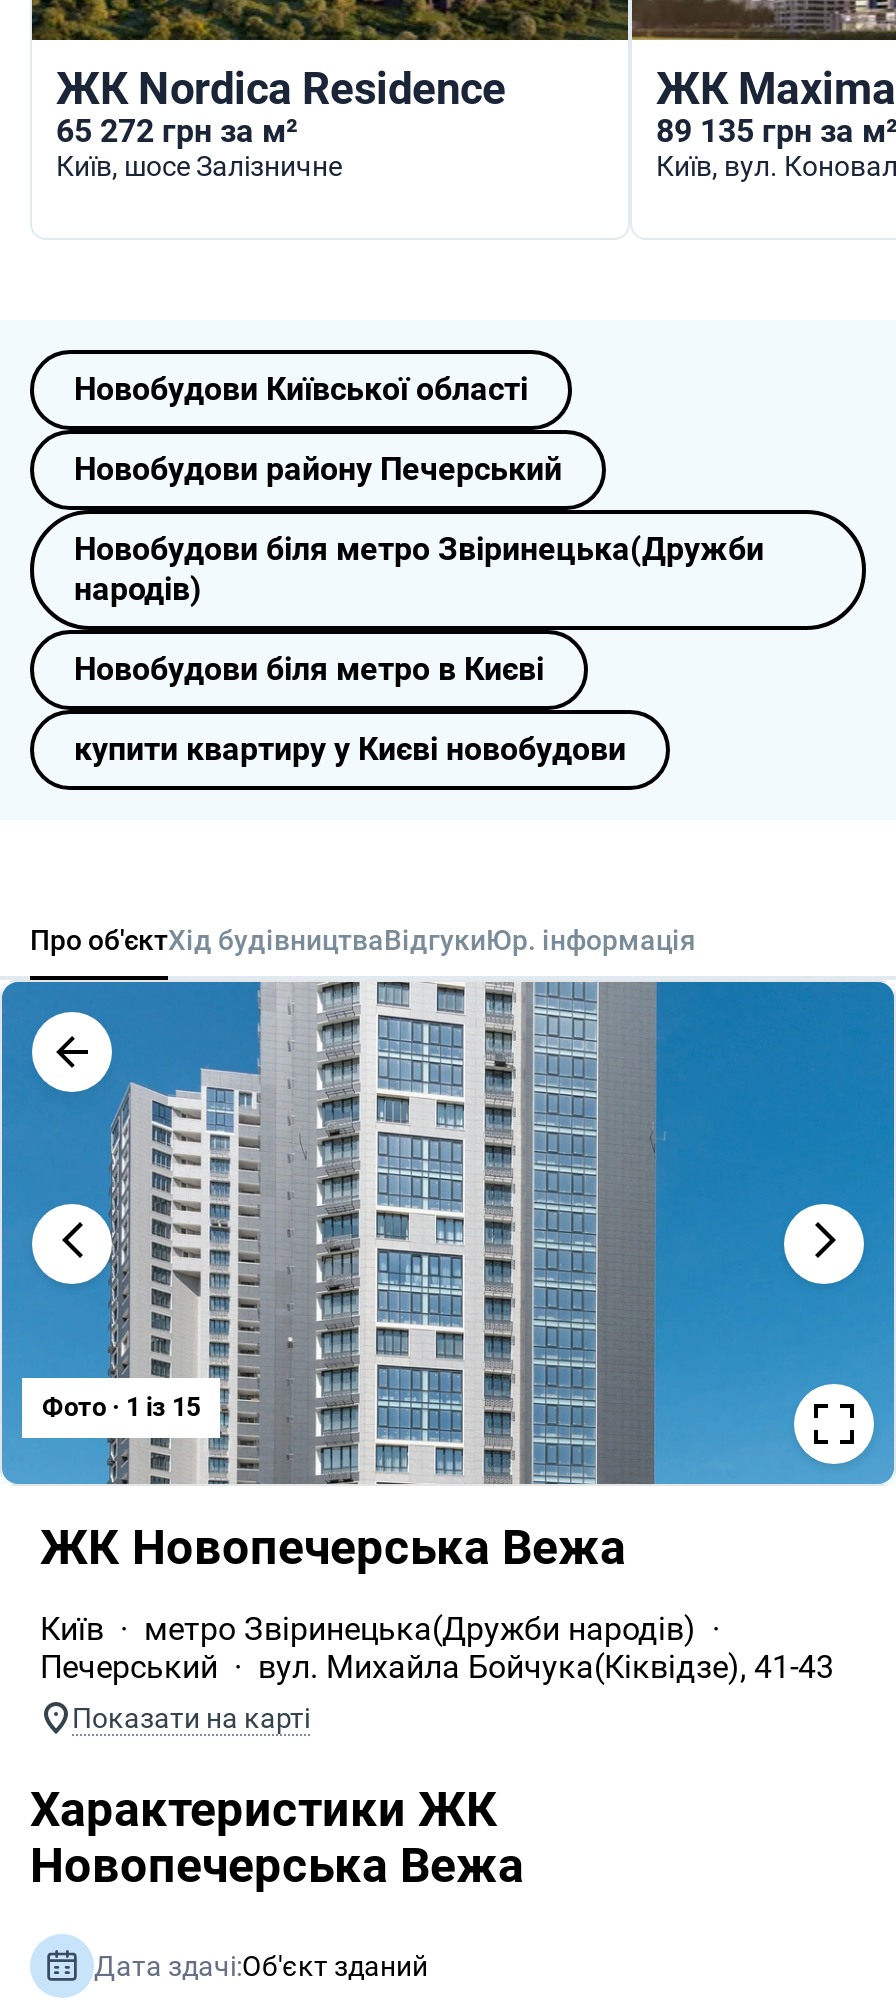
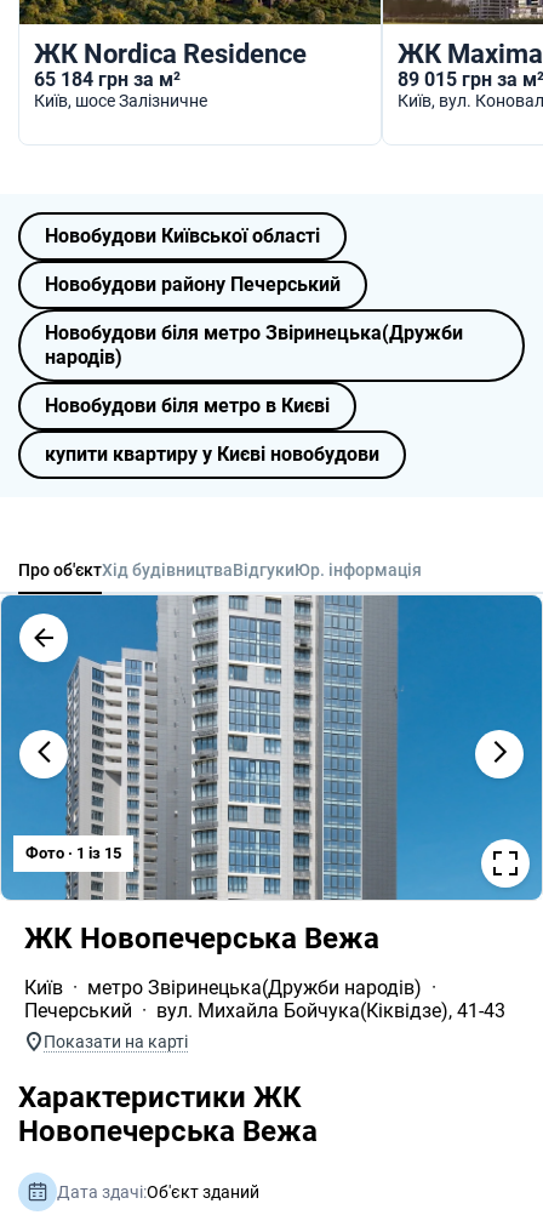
[56,112,298,150] 65 272 грн за м² -> [34,68,181,91] 65 184 грн за м²
[656,112,896,150] 89 135 грн за м² -> [398,68,543,91] 89 015 грн за м²

